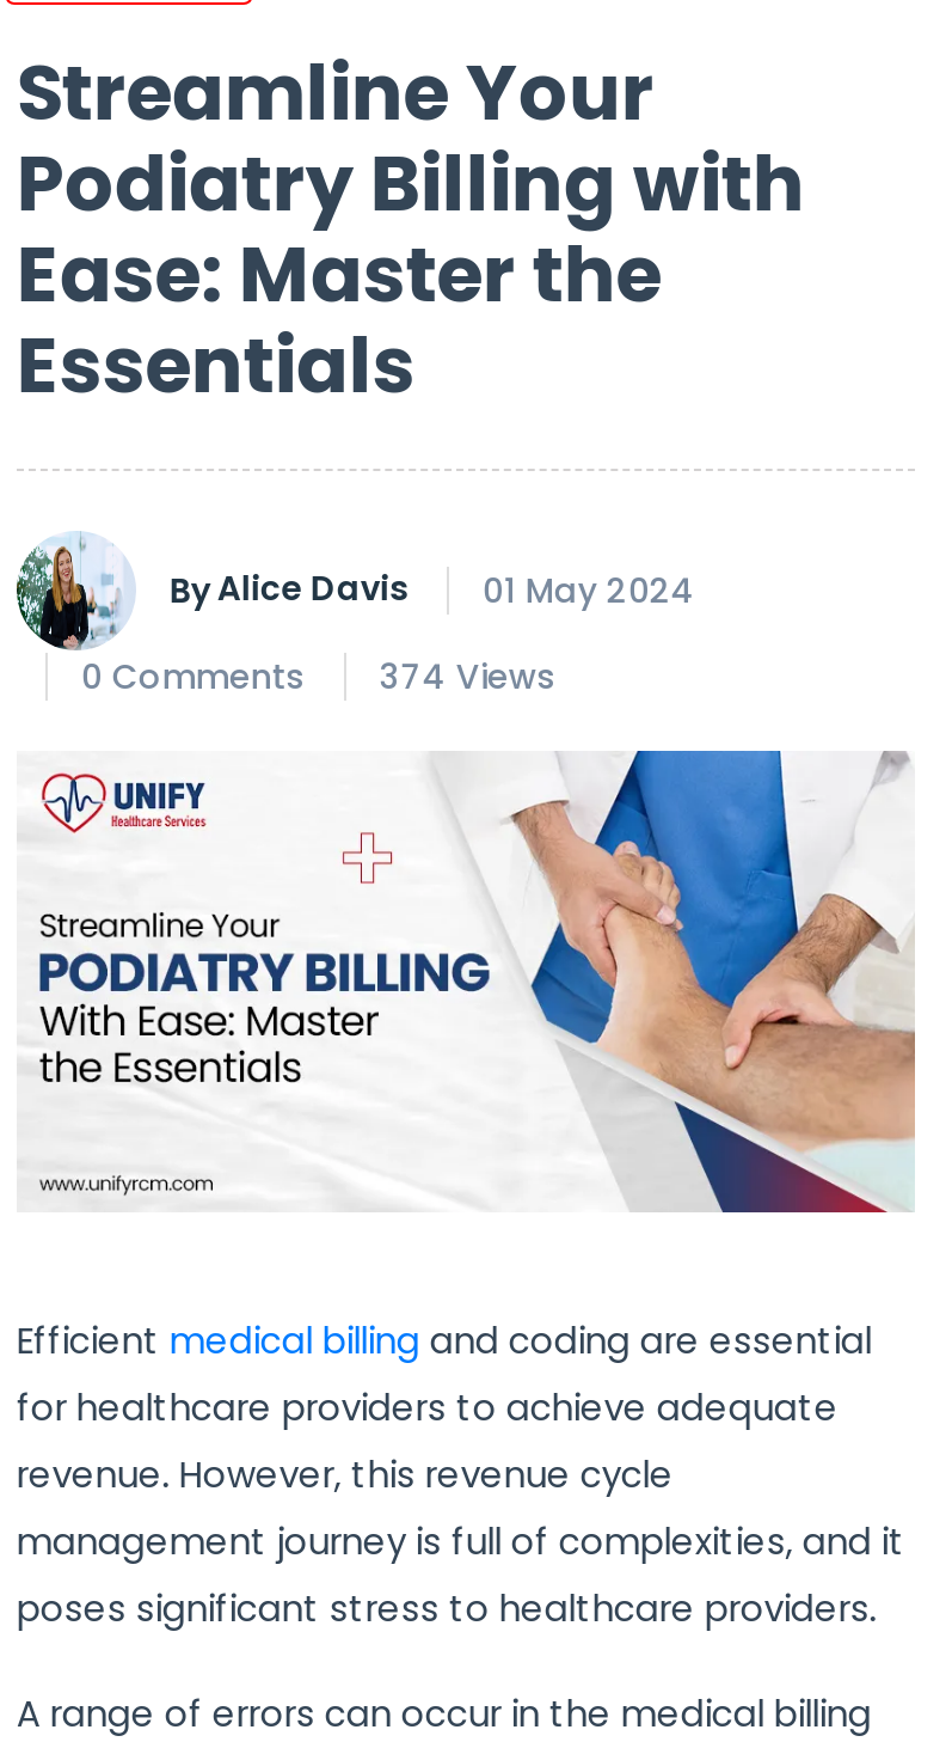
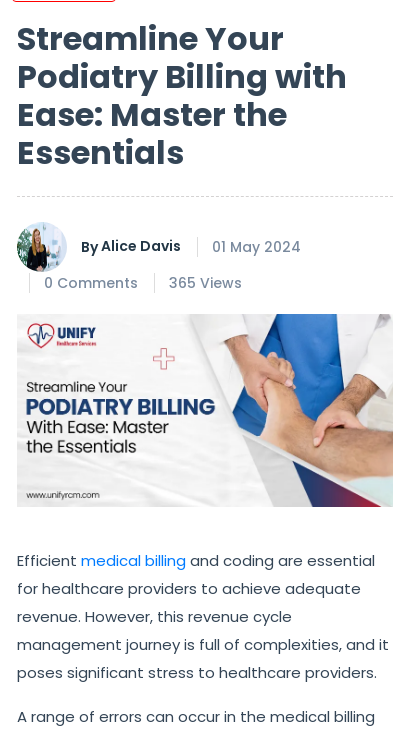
[81,652,556,700] 0 Comments 374 Views -> [44,273,242,293] 0 Comments 365 Views

